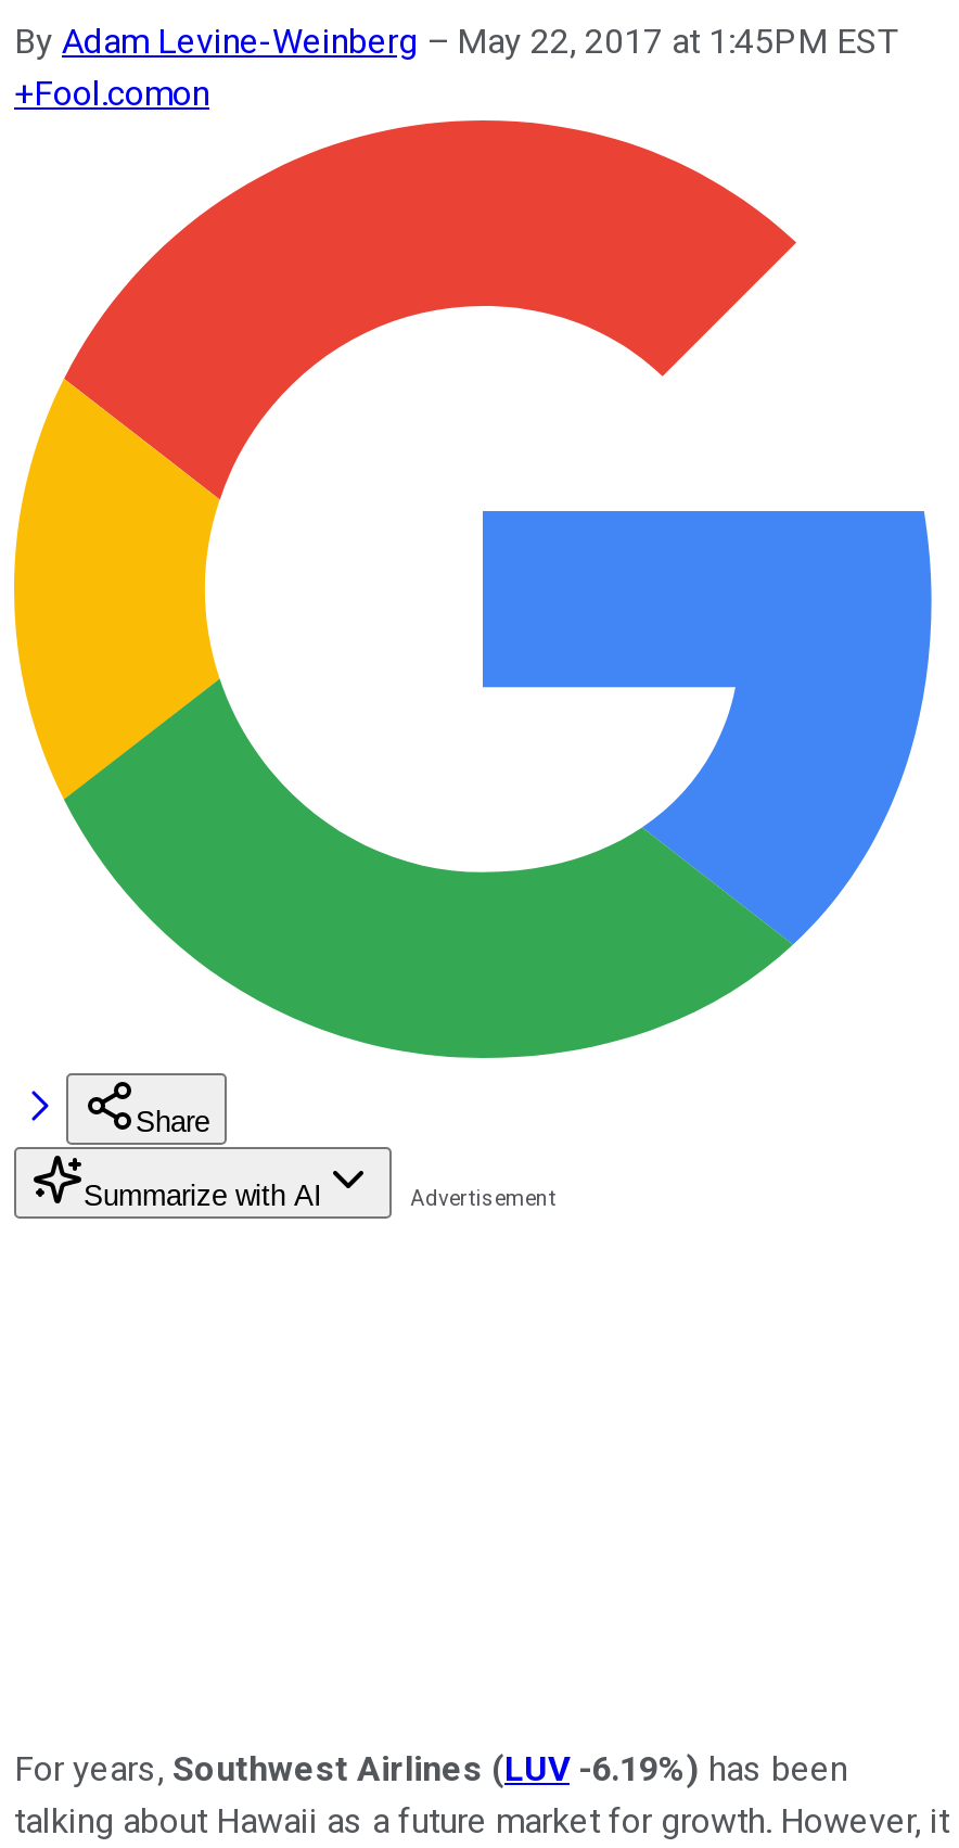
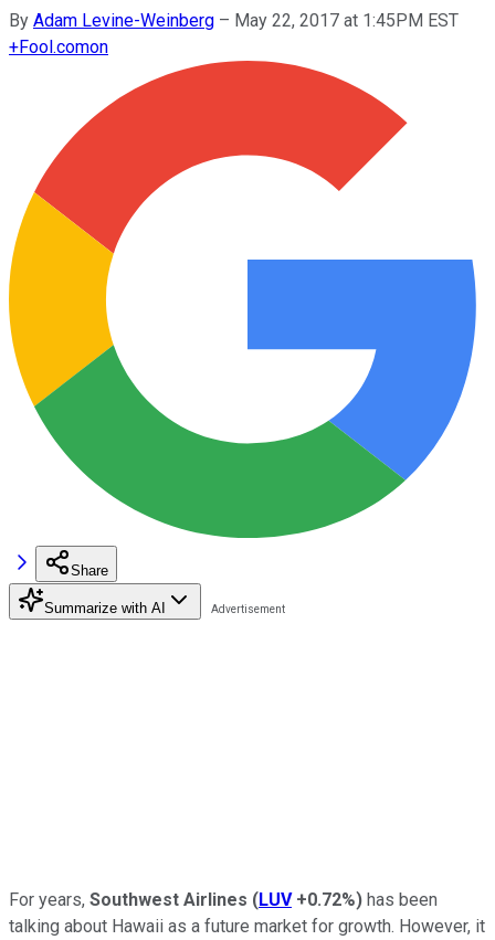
[14,1748,847,1789] For years, Southwest Airlines (LUV -6.19%) has been -> [9,889,438,910] For years, Southwest Airlines (LUV +0.72%) has been

